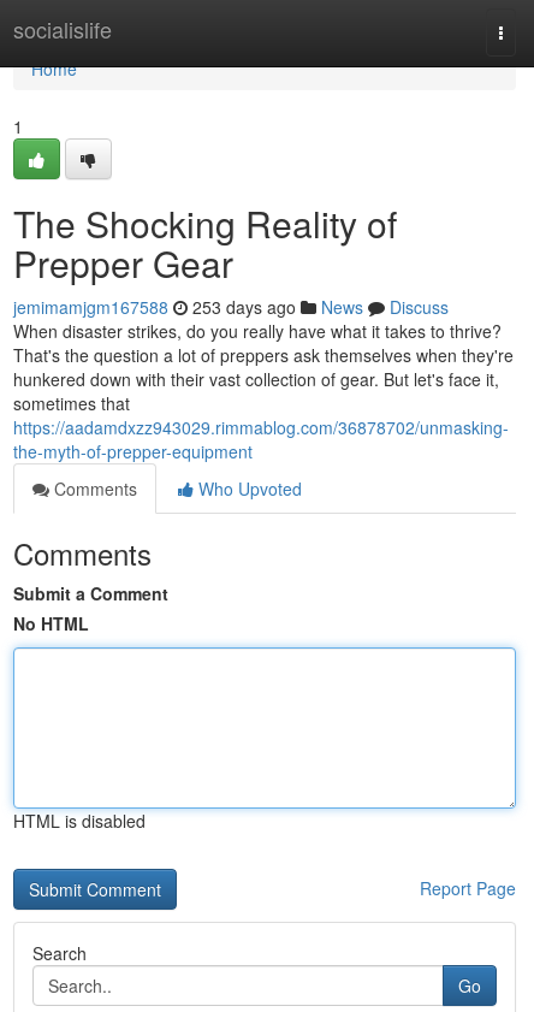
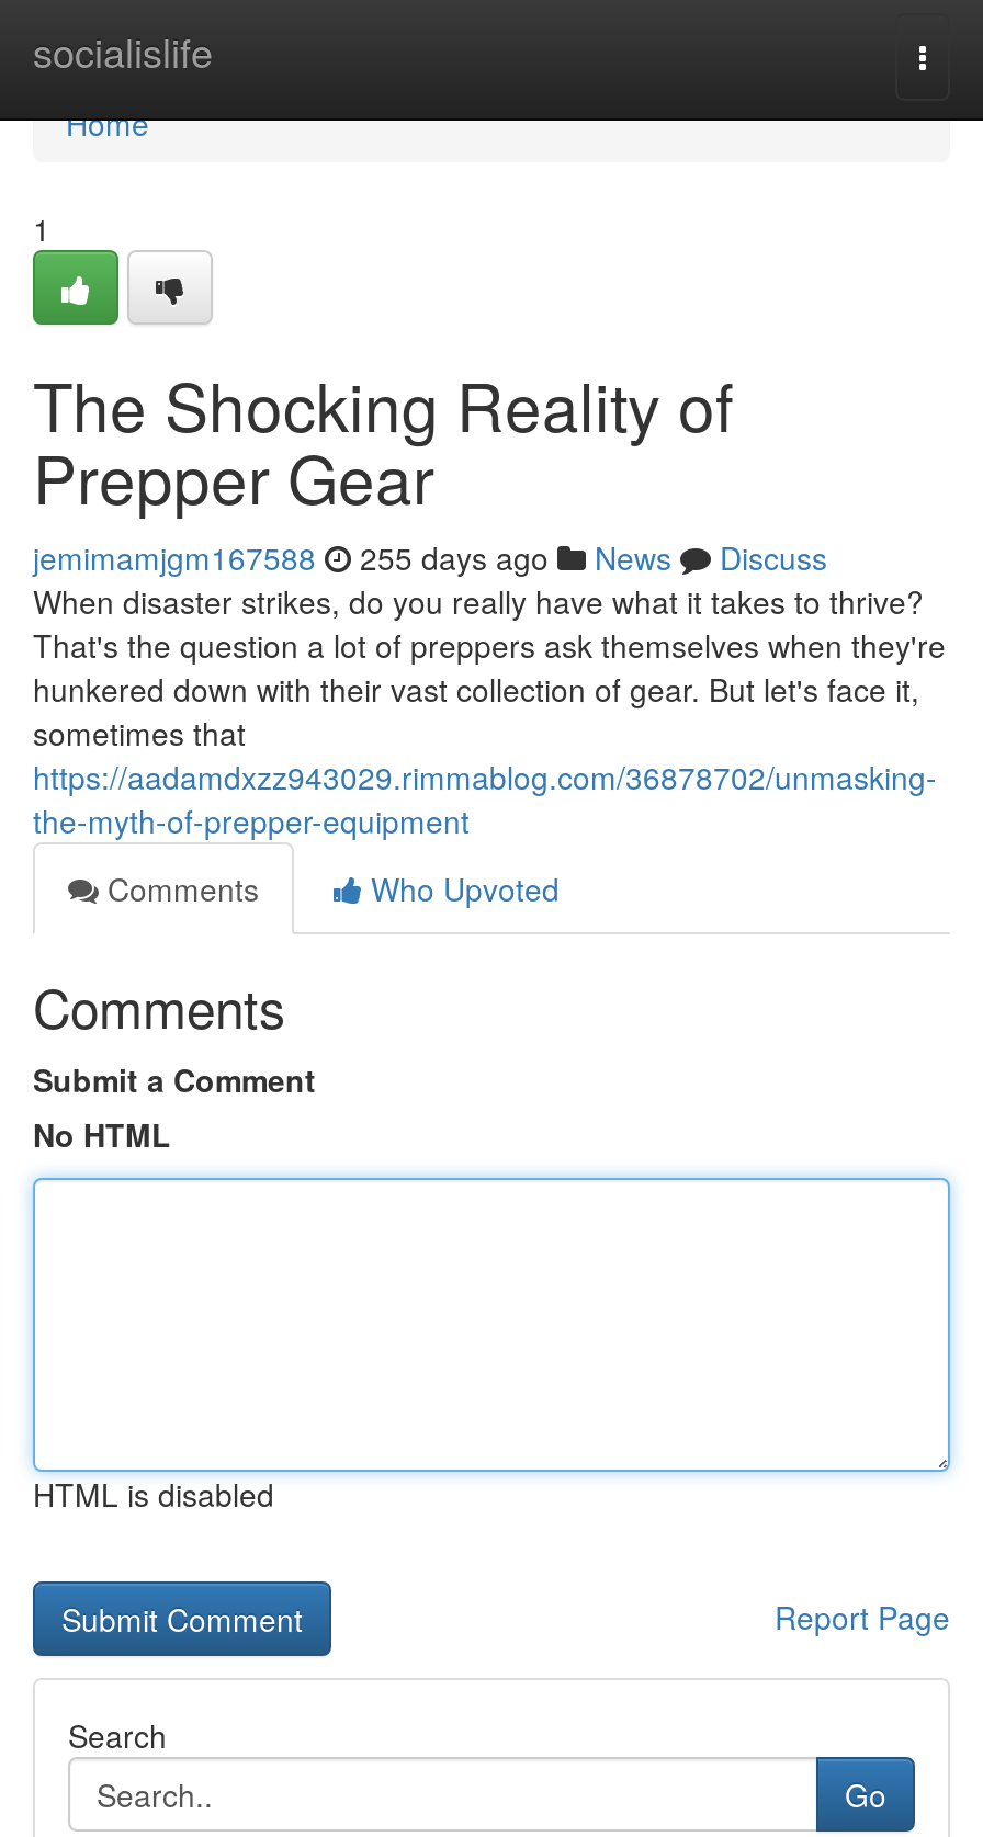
[13,295,449,319] jemimamjgm167588 253 days ago News Discuss -> [33,535,827,579] jemimamjgm167588 255 days ago News Discuss

